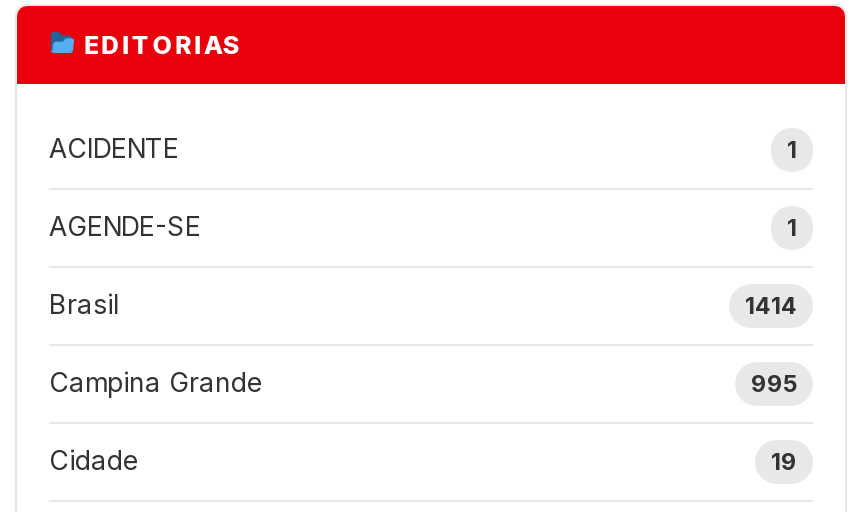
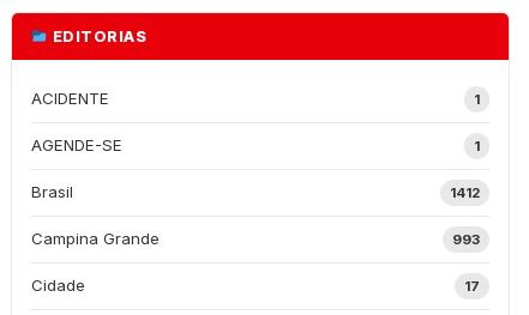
[745,292,797,320] 1414 -> [450,184,480,201] 1412
[751,370,797,398] 995 -> [452,231,480,248] 993
[771,448,797,476] 19 -> [464,278,480,294] 17

